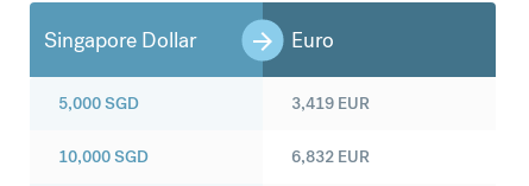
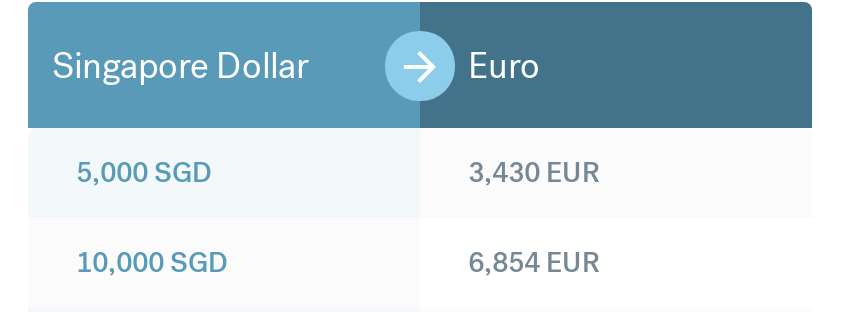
[291,93,370,114] 3,419 EUR -> [468,154,600,190] 3,430 EUR
[291,146,370,167] 6,832 EUR -> [468,244,600,280] 6,854 EUR

